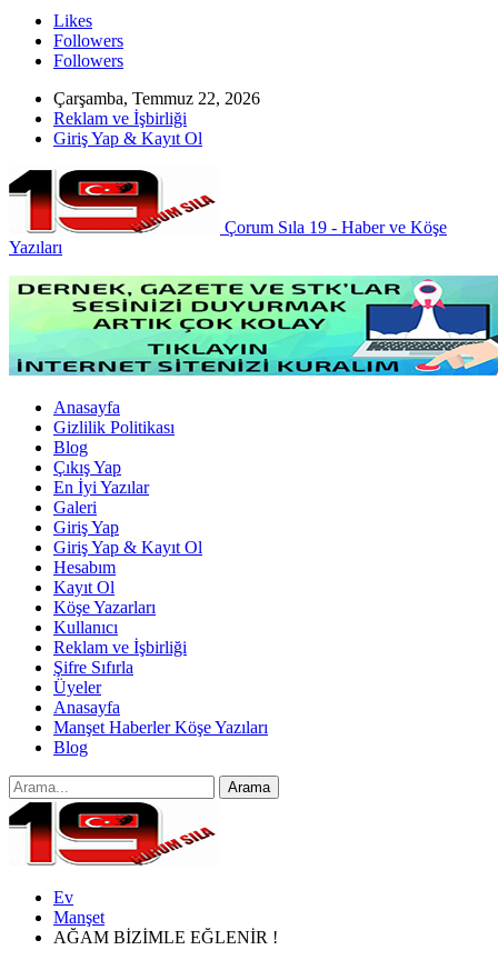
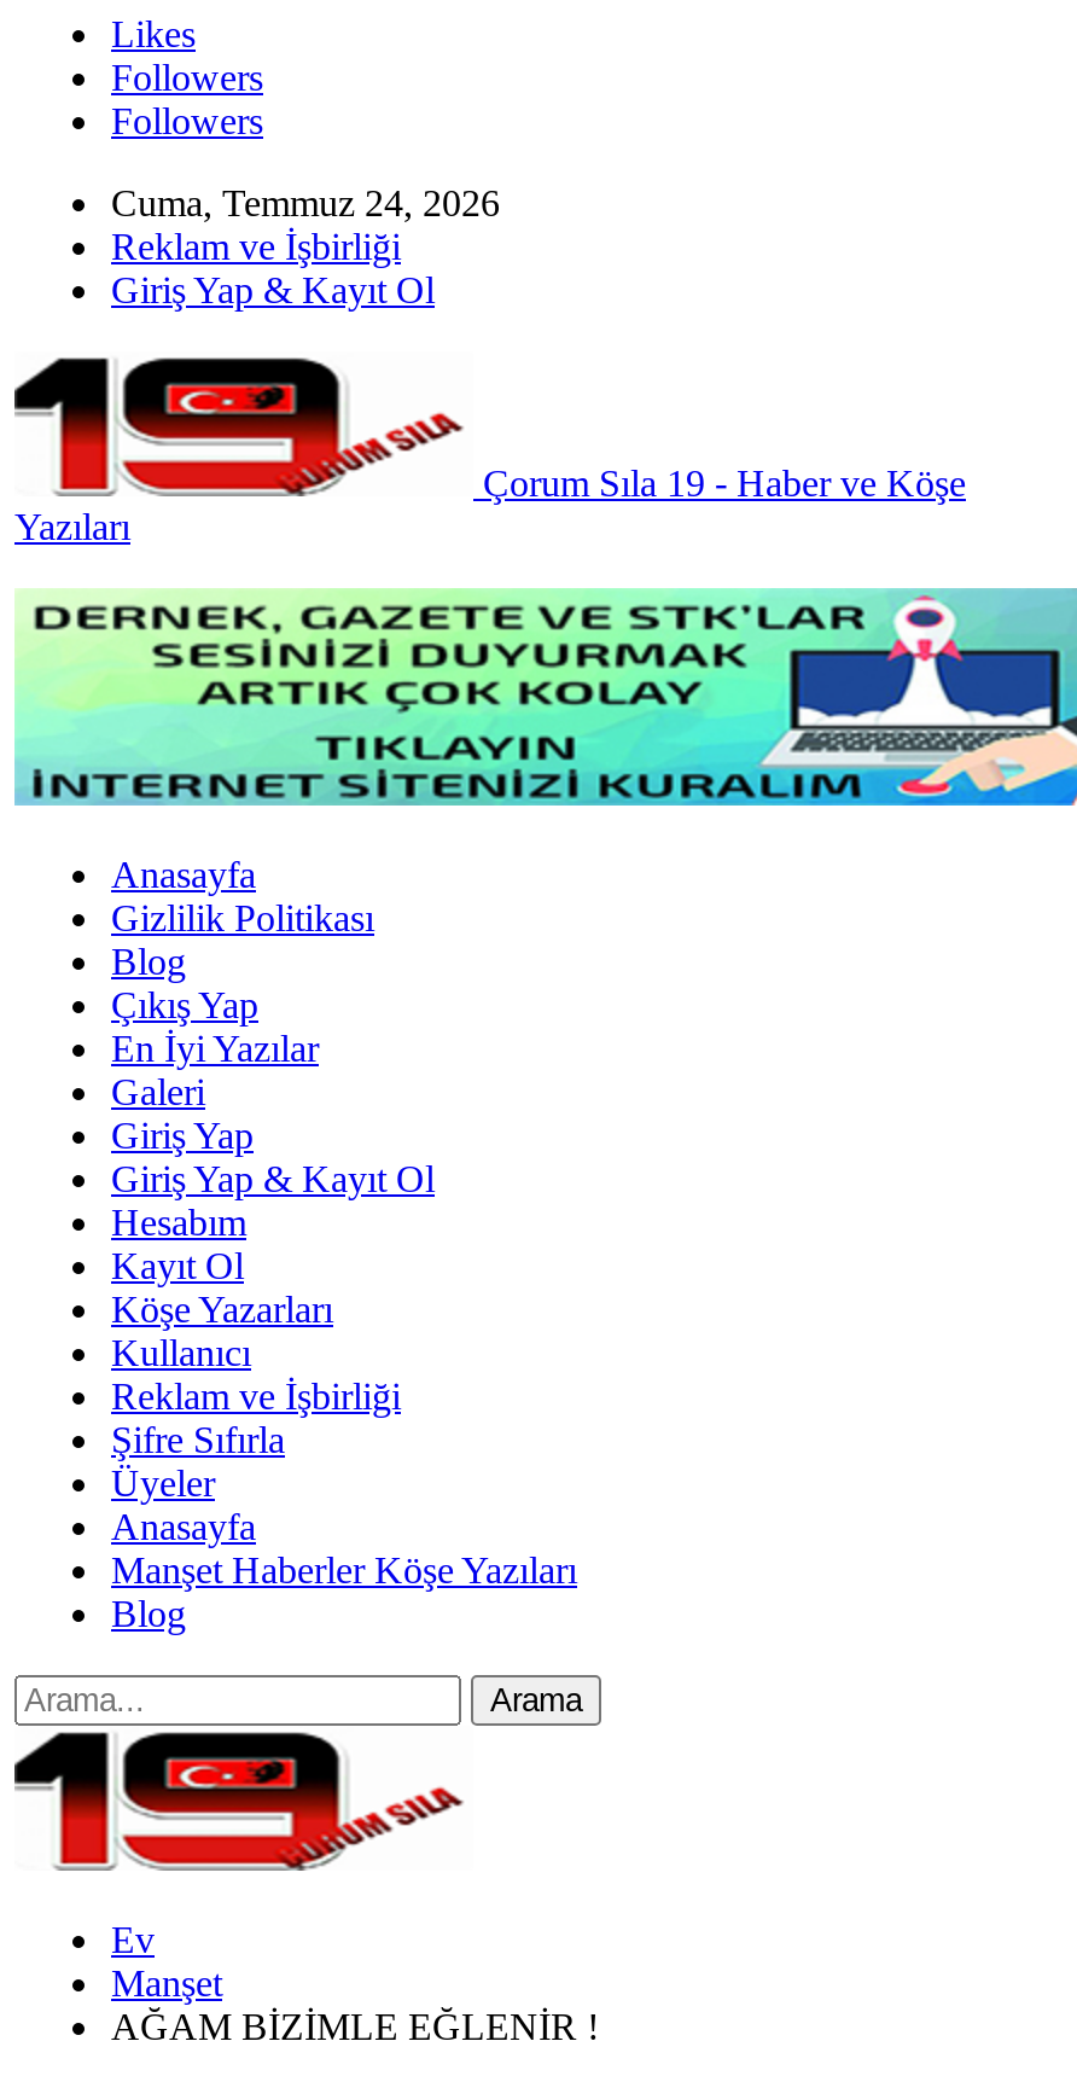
[53,89,260,108] Çarşamba, Temmuz 22, 2026 -> [111,182,500,223] Cuma, Temmuz 24, 2026

